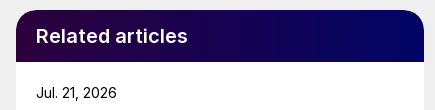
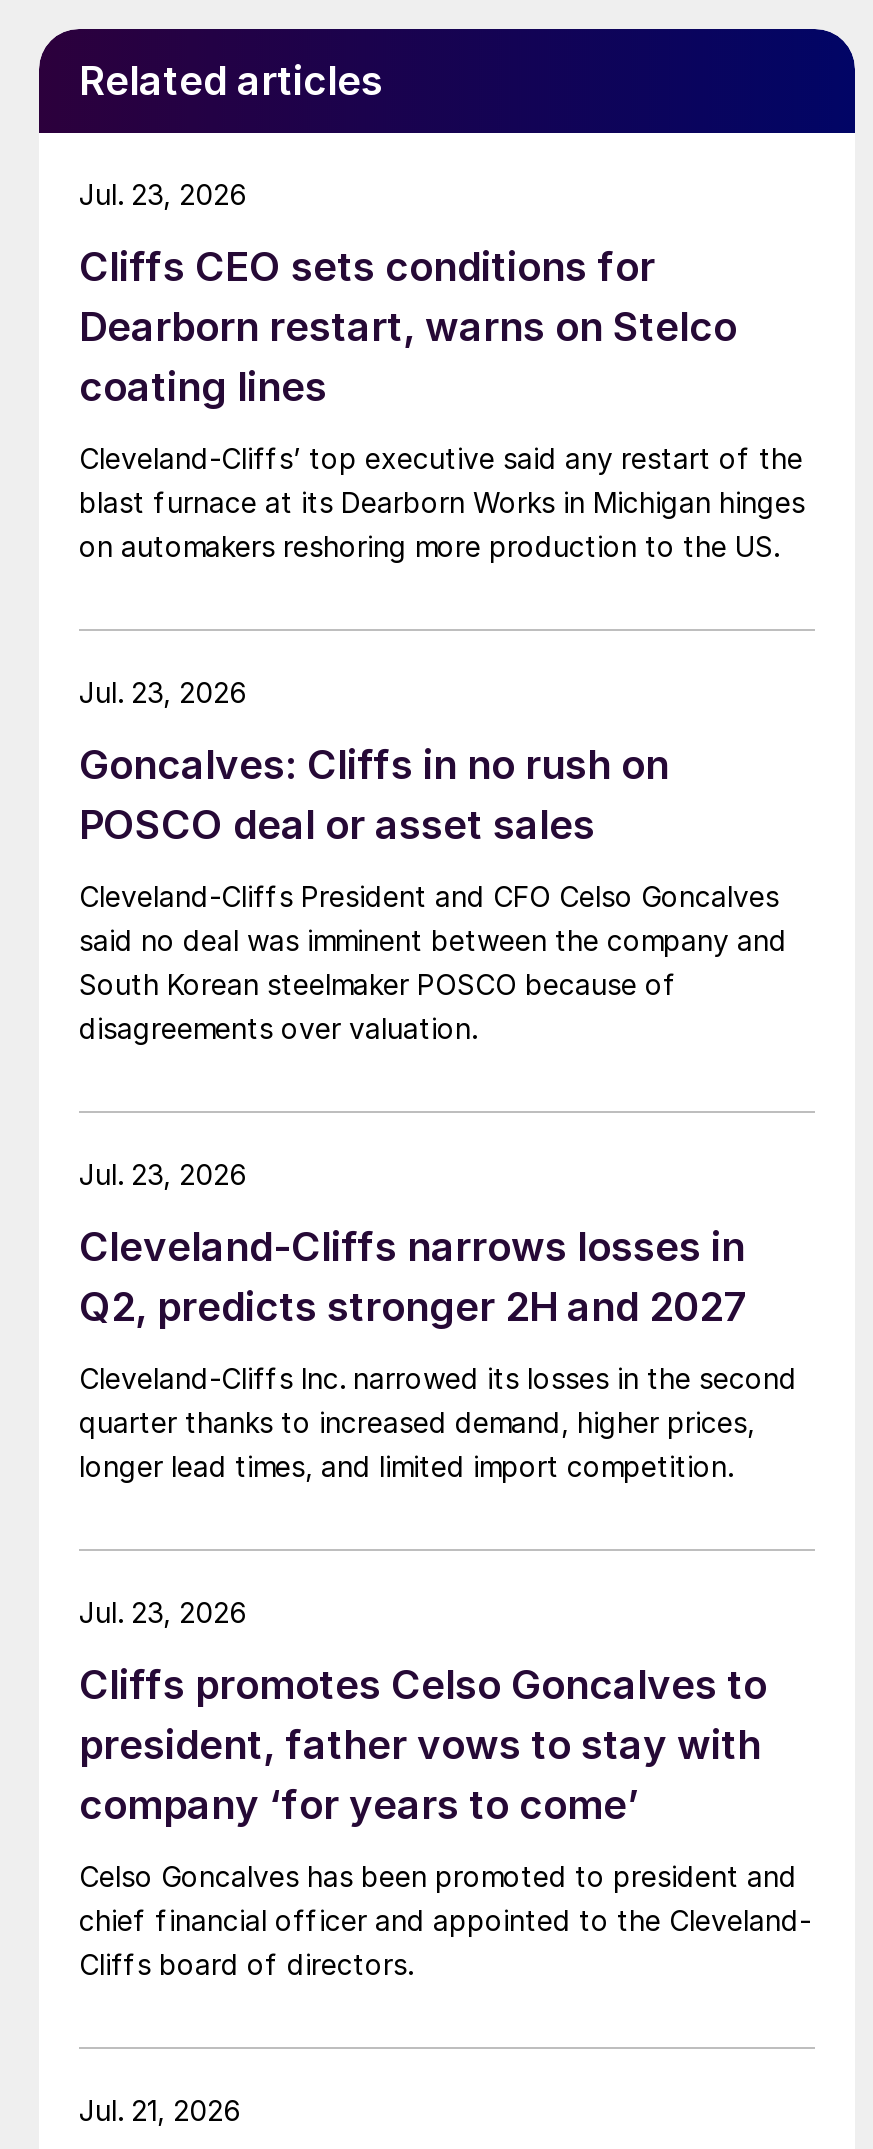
none -> [79,244,805,564] Cliffs CEO sets conditions for | Dearborn restart, warns on Stelco | coating lines | Cleveland-Cliffs’ top executive said any restart of the | blast furnace at its Dearborn Works in Michigan hinges | on automakers reshoring more production to the US.
none -> [79,178,247,212] Jul. 23, 2026
none -> [79,742,787,1046] Goncalves: Cliffs in no rush on | POSCO deal or asset sales | Cleveland-Cliffs President and CFO Celso Goncalves | said no deal was imminent between the company and | South Korean steelmaker POSCO because of | disagreements over valuation.
none -> [79,676,247,710] Jul. 23, 2026
none -> [79,1224,797,1484] Cleveland-Cliffs narrows losses in | Q2, predicts stronger 2H and 2027 | Cleveland-Cliffs Inc. narrowed its losses in the second | quarter thanks to increased demand, higher prices, | longer lead times, and limited import competition.
none -> [79,1158,247,1192] Jul. 23, 2026
none -> [79,1662,811,1982] Cliffs promotes Celso Goncalves to | president, father vows to stay with | company ‘for years to come’ | Celso Goncalves has been promoted to president and | chief financial officer and appointed to the Cleveland- | Cliffs board of directors.
none -> [79,1596,247,1630] Jul. 23, 2026

